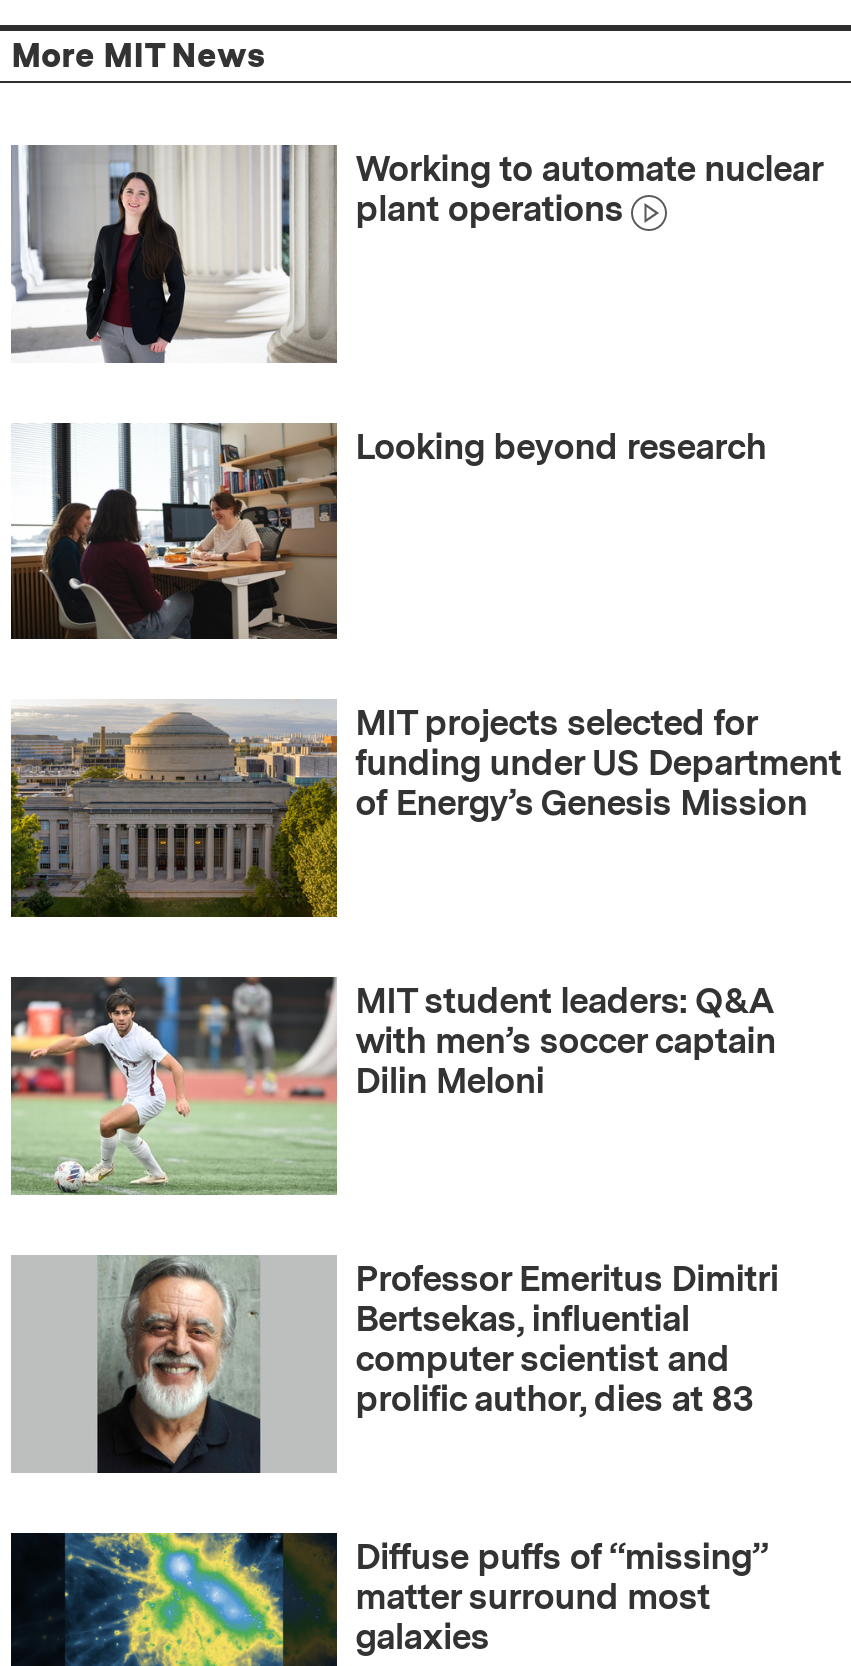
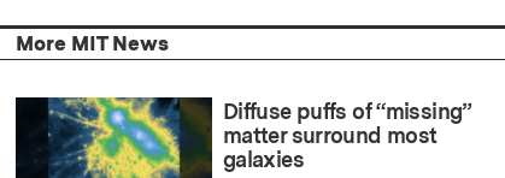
[11,143,821,365] [image] | Working to automate nuclear | plant operations -> none
[9,421,766,641] [image] | Looking beyond research -> none
[9,699,841,919] [image] | MIT projects selected for | funding under US Department | of Energy’s Genesis Mission -> none
[9,975,776,1197] [image] | MIT student leaders: Q&A | with men’s soccer captain | Dilin Meloni -> none
[11,1253,778,1475] [image] | Professor Emeritus Dimitri | Bertsekas, influential | computer scientist and | prolific author, dies at 83 -> none

